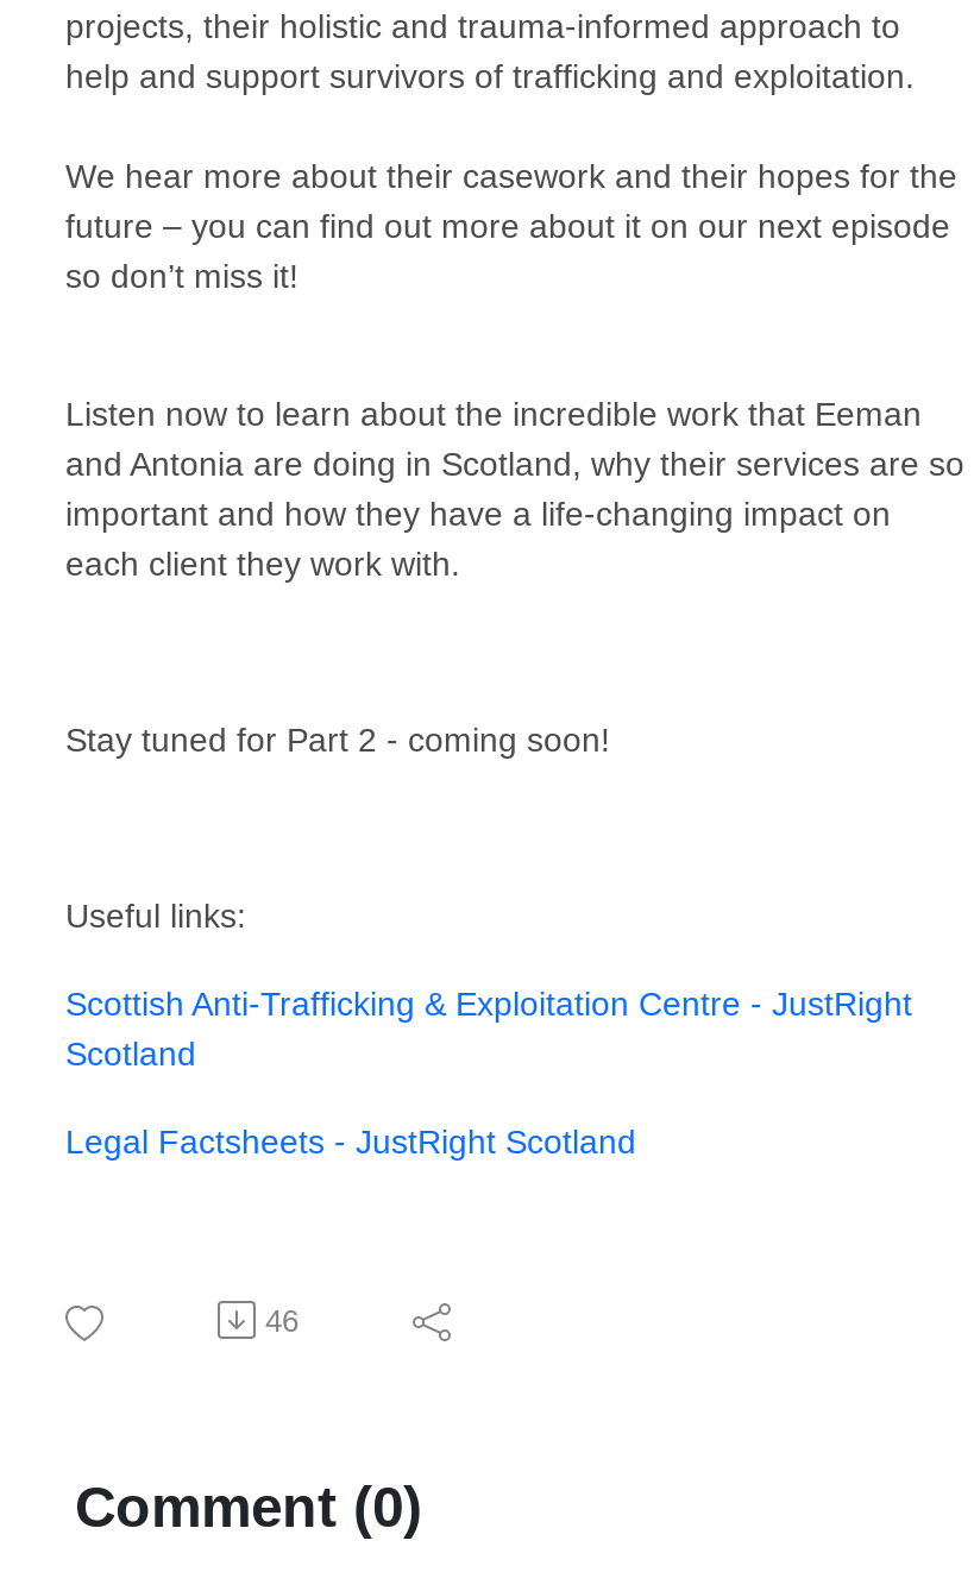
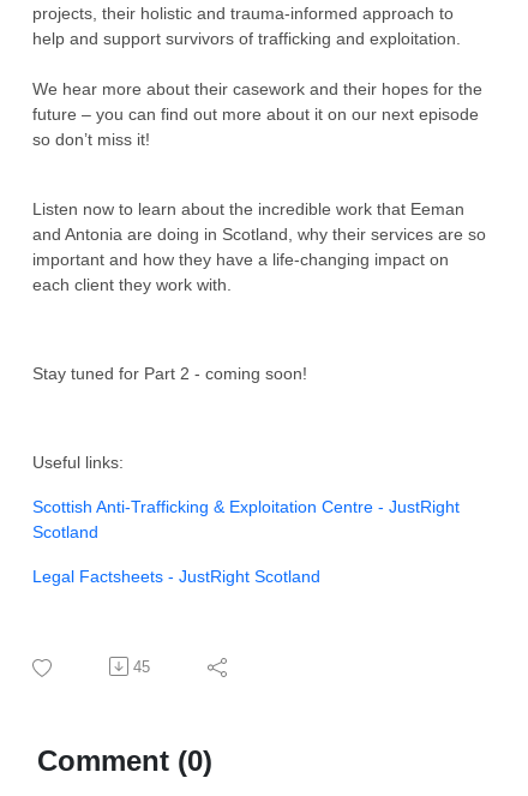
[265,1303,299,1338] 46 -> [133,658,150,676] 45

